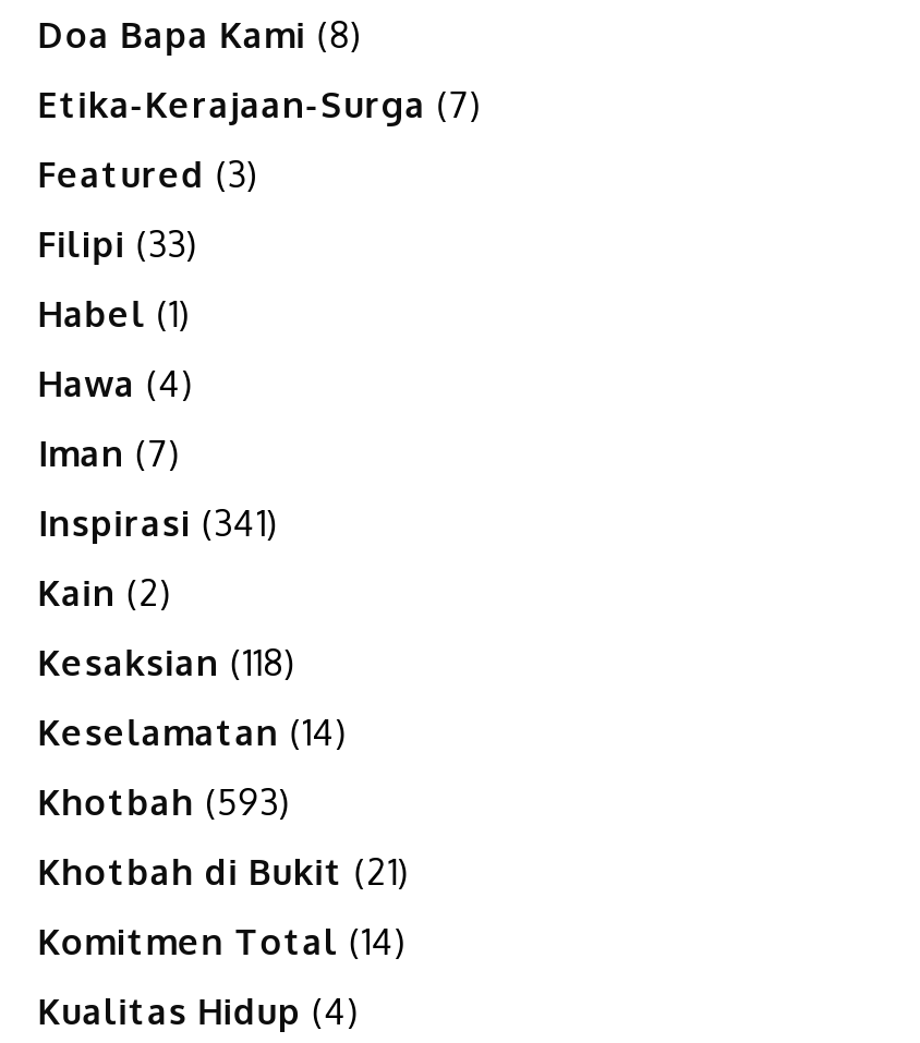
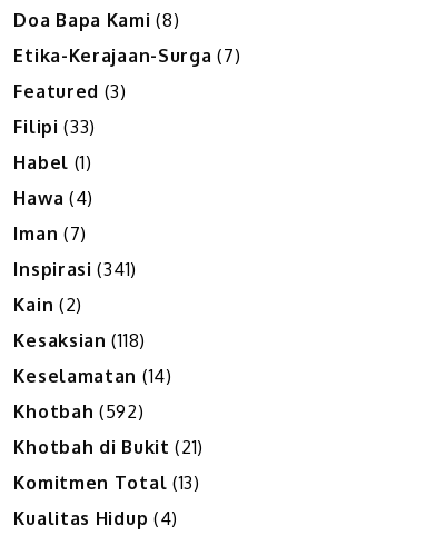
[38,781,291,824] Khotbah (593) -> [14,401,144,423] Khotbah (592)
[38,920,407,964] Komitmen Total (14) -> [14,472,200,494] Komitmen Total (13)

